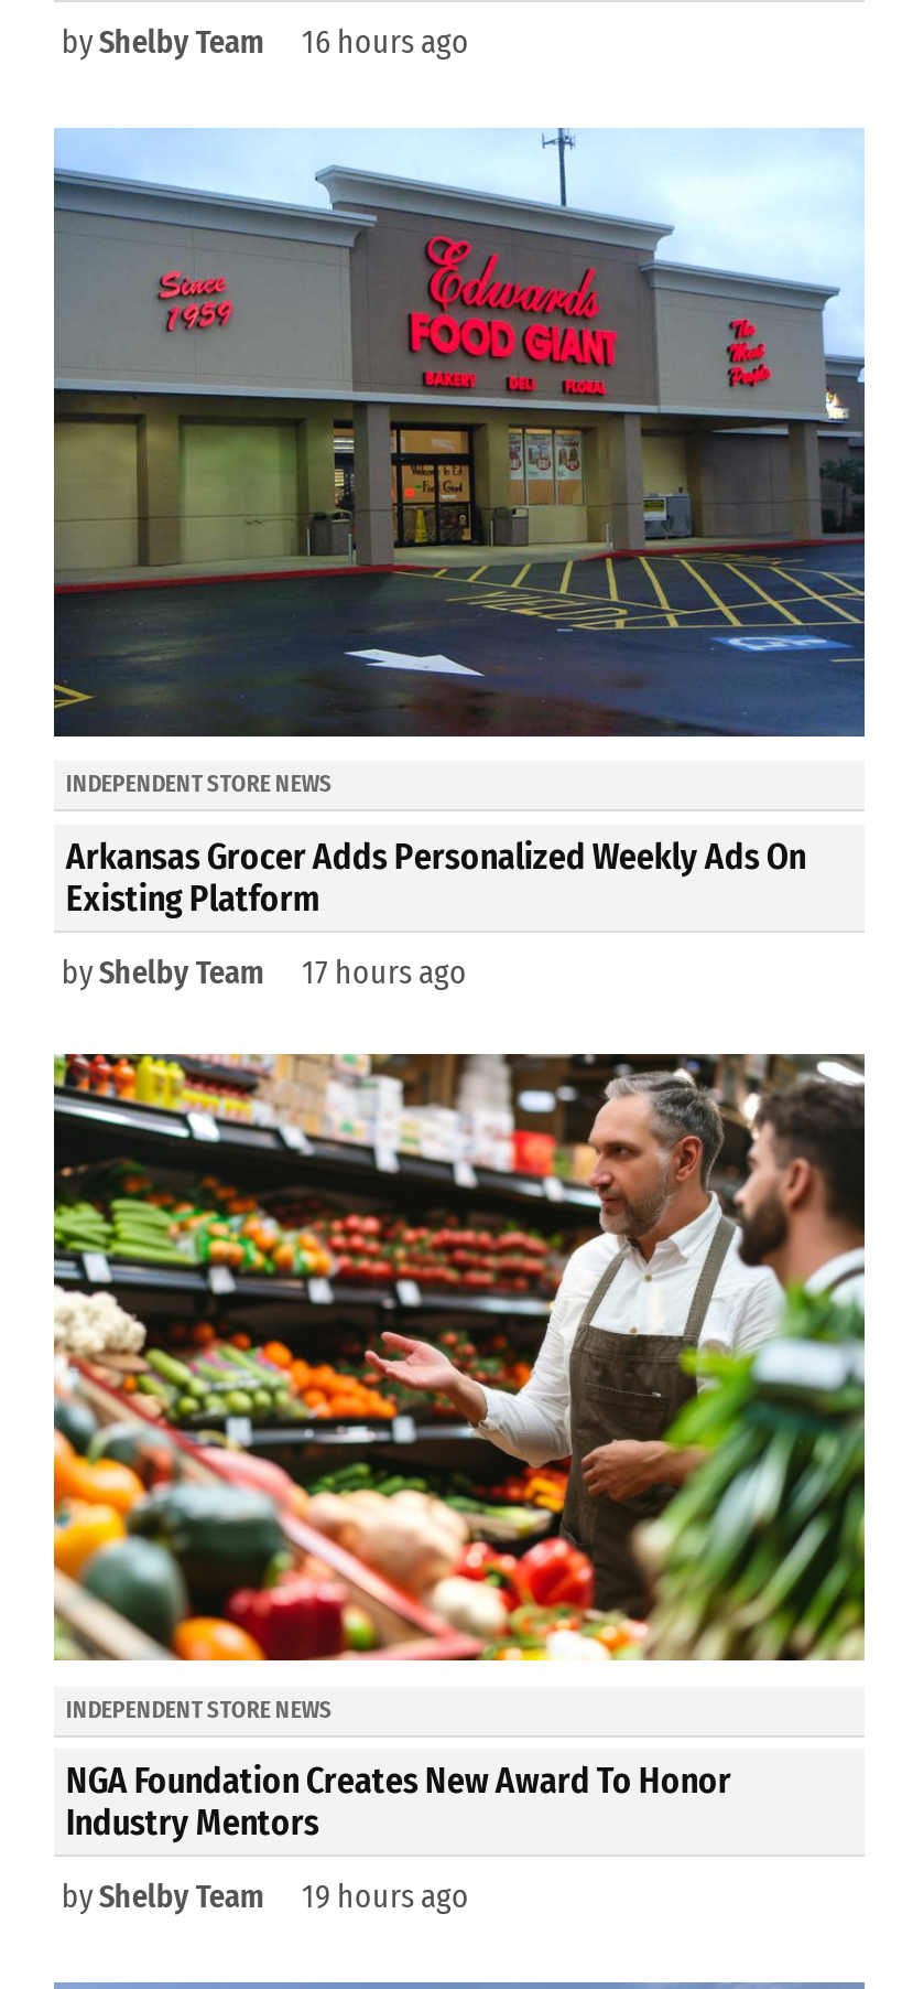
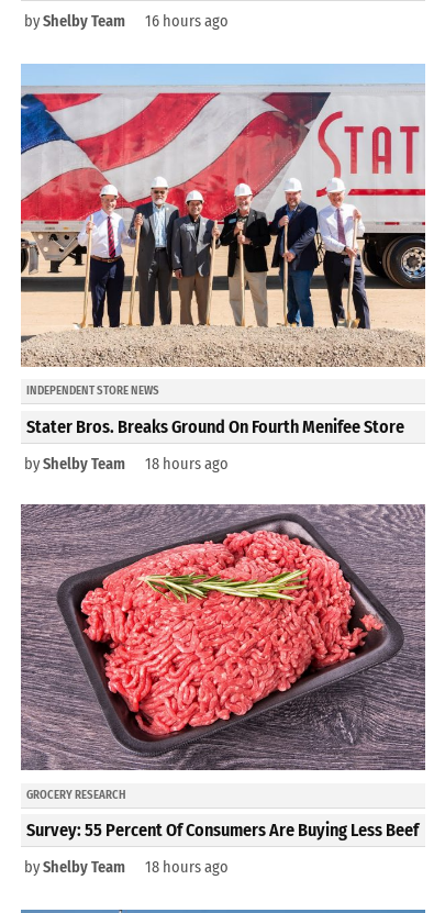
[52,130,867,739] [image] -> [20,65,426,368] [image]
[66,836,806,919] Arkansas Grocer Adds Personalized Weekly Ads On | Existing Platform -> [27,416,405,437] Stater Bros. Breaks Ground On Fourth Menifee Store
[61,955,467,992] by Shelby Team 17 hours ago -> [25,455,228,474] by Shelby Team 18 hours ago
[52,1052,867,1724] [image] | INDEPENDENT STORE NEWS -> [20,503,426,802] [image] | GROCERY RESEARCH
[66,1760,731,1843] NGA Foundation Creates New Award To Honor | Industry Mentors -> [27,820,419,841] Survey: 55 Percent Of Consumers Are Buying Less Beef
[61,1879,469,1917] by Shelby Team 19 hours ago -> [25,858,228,877] by Shelby Team 18 hours ago

